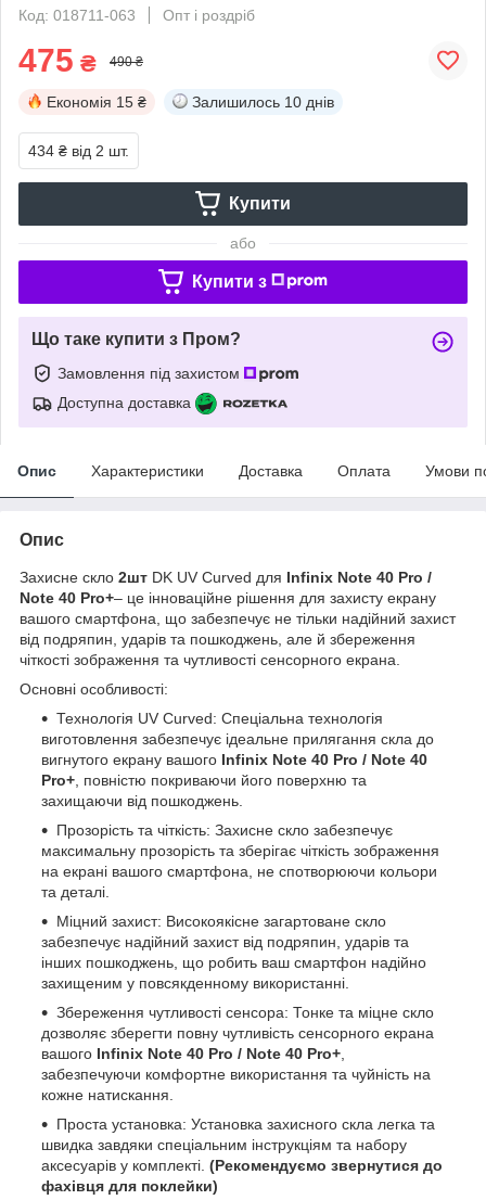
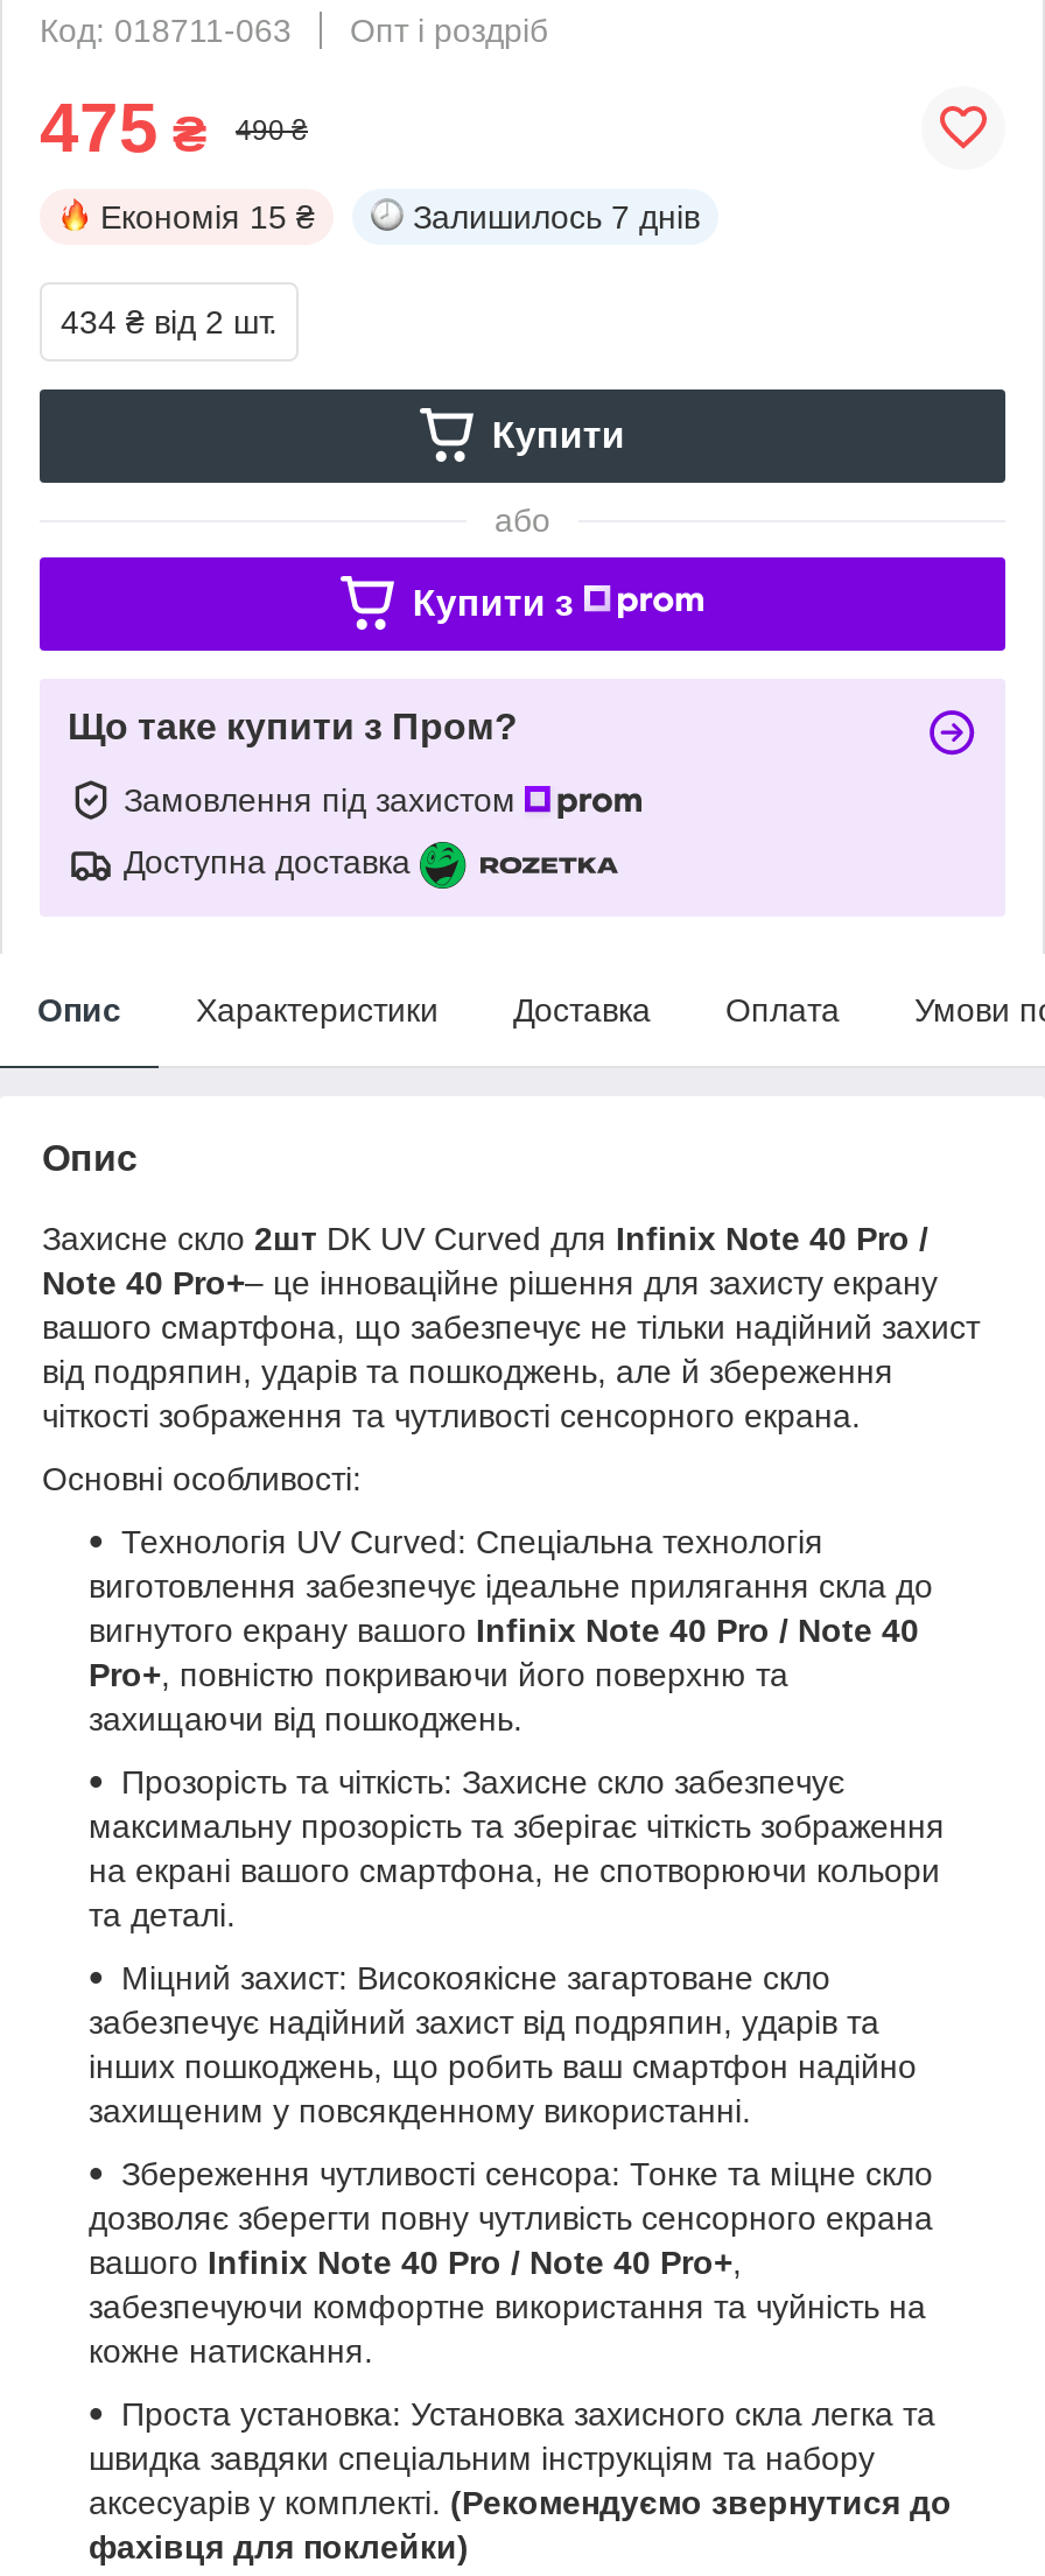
[192,93,334,110] Залишилось 10 днів -> [413,198,700,235] Залишилось 7 днів

